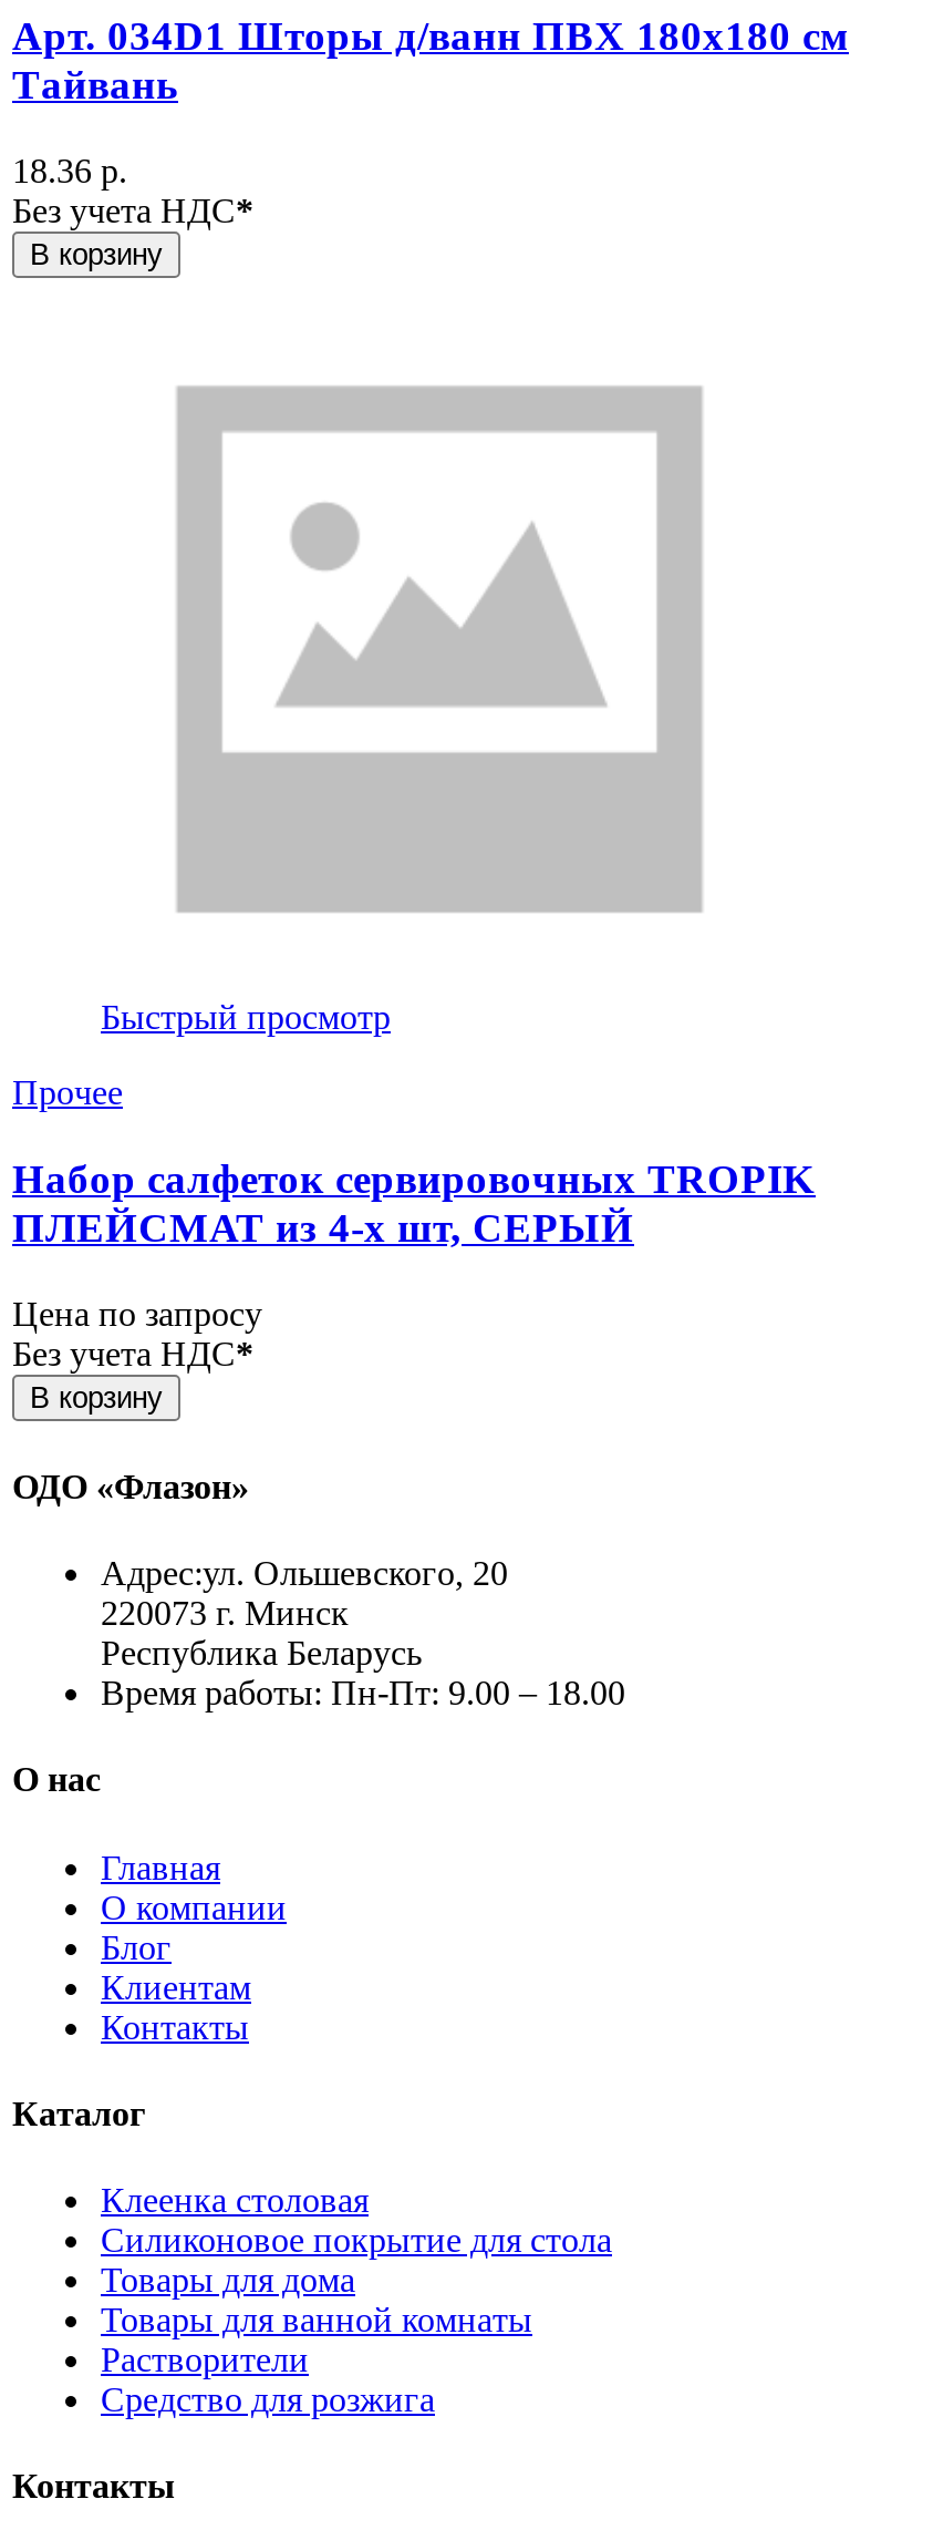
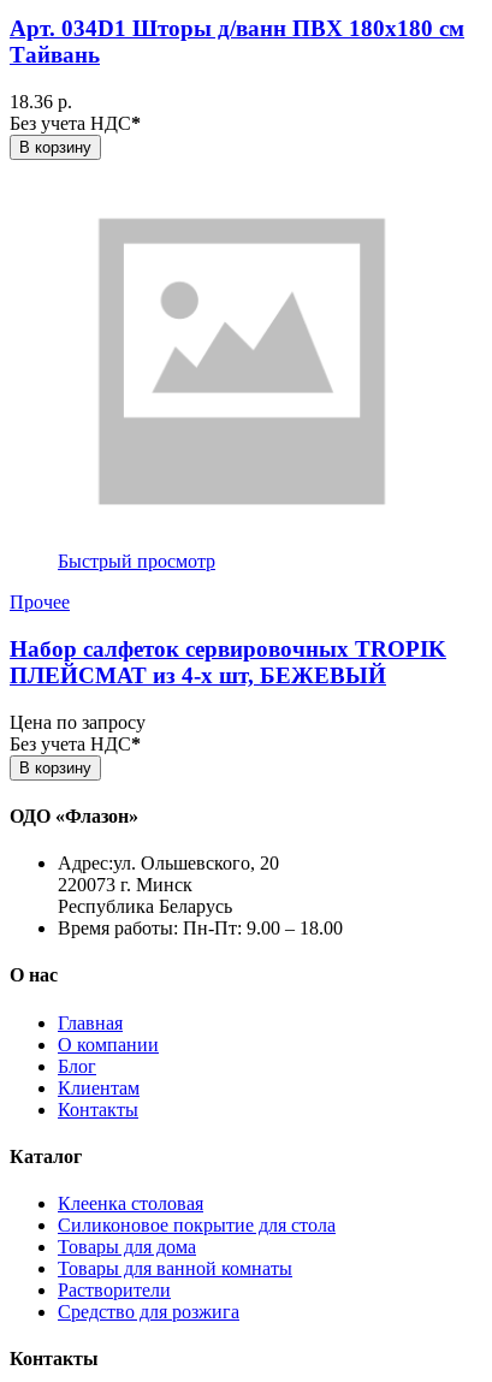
[12,1204,634,1250] ПЛЕЙСМАТ из 4-х шт, СЕРЫЙ -> [10,662,386,688] ПЛЕЙСМАТ из 4-х шт, БЕЖЕВЫЙ

